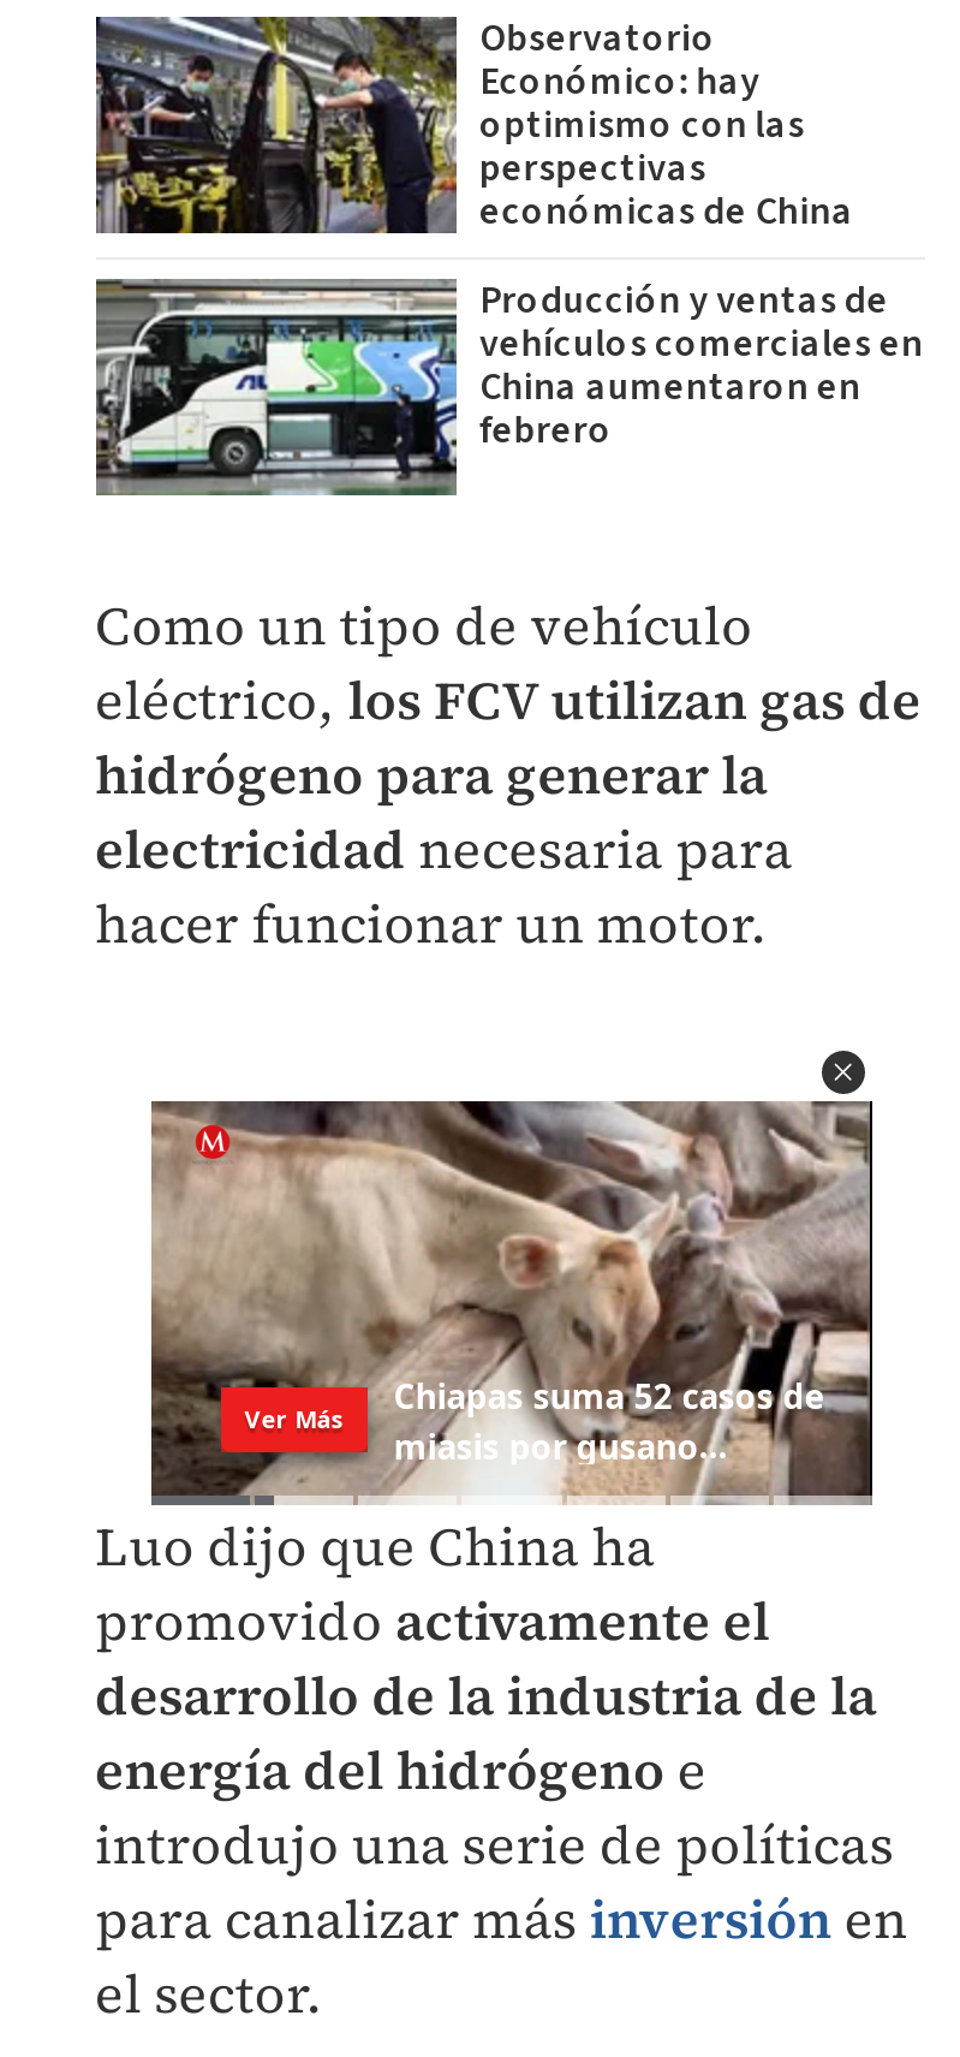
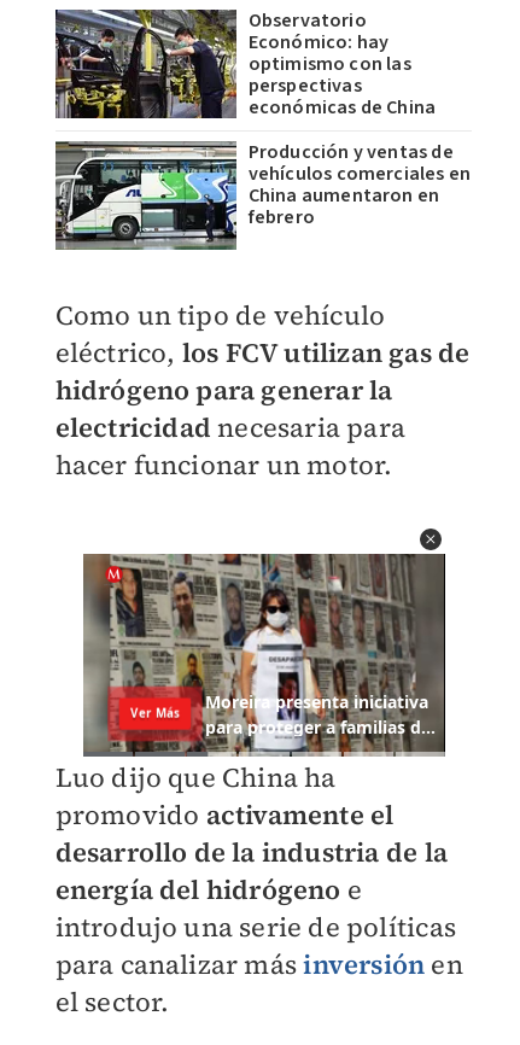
[151,1101,872,1505] [image] -> [83,553,445,757] [image]

